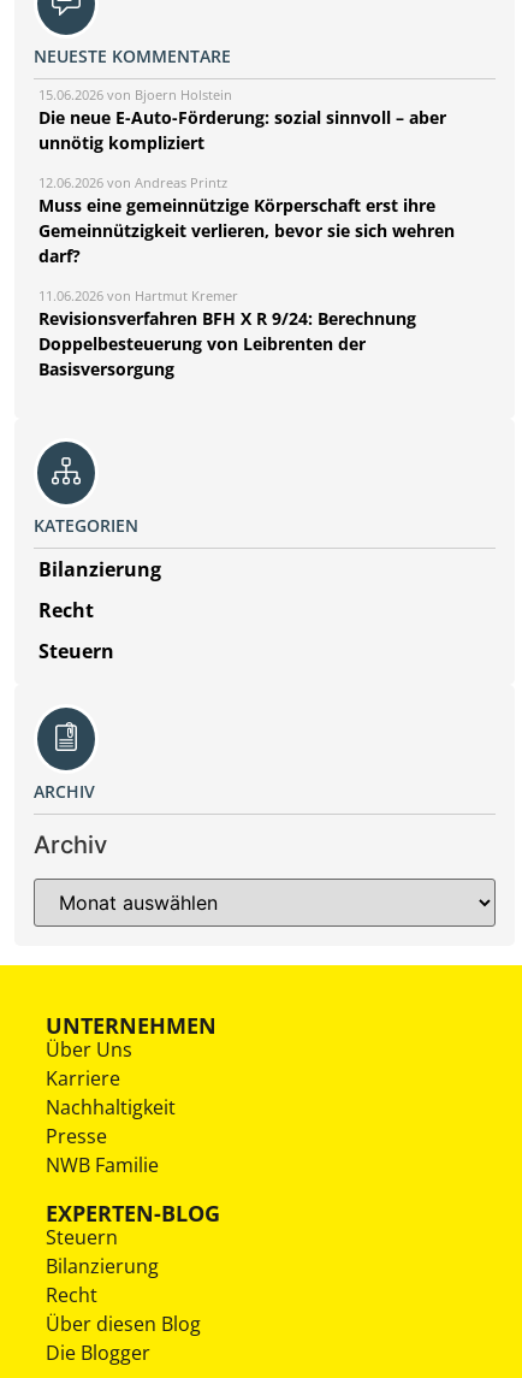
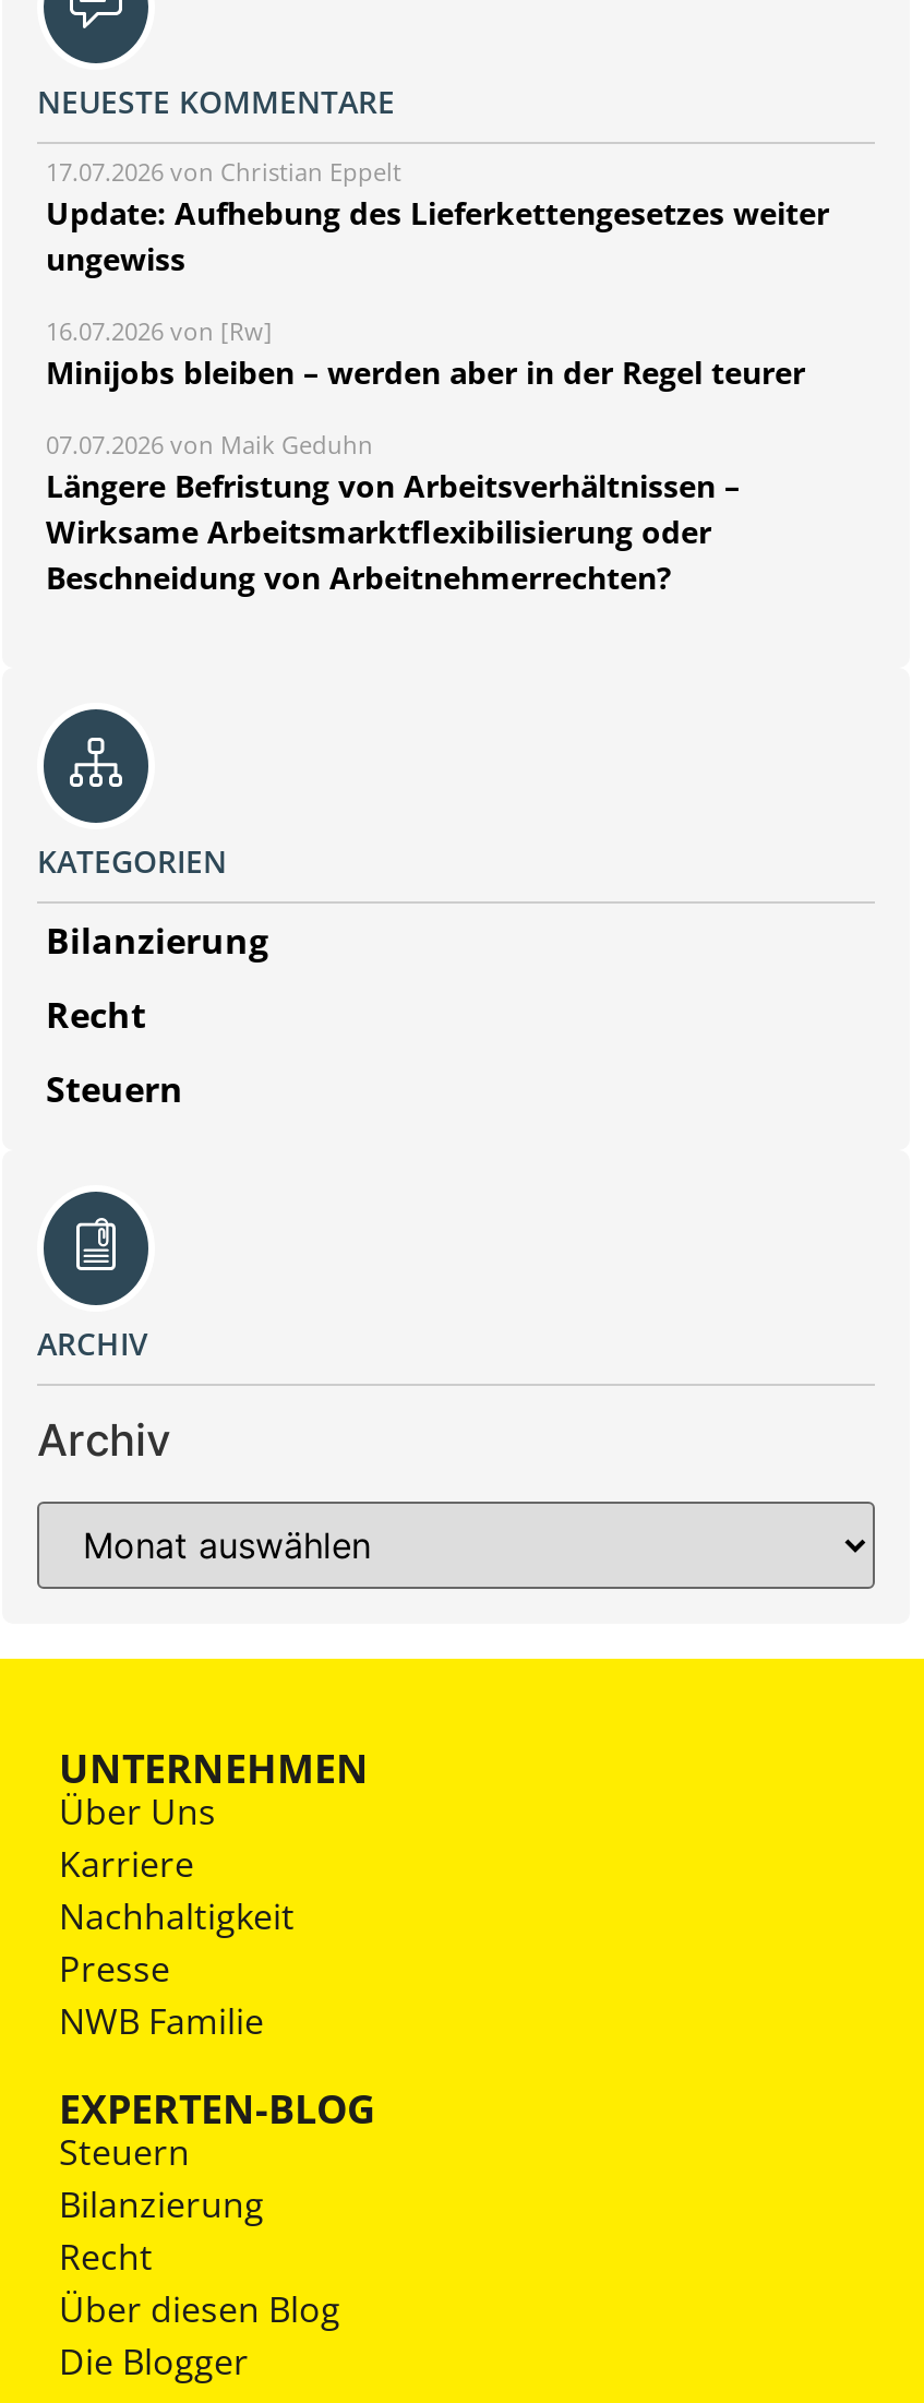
[38,85,446,154] 15.06.2026 von Bjoern Holstein | Die neue E-Auto-Förderung: sozial sinnvoll – aber | unnötig kompliziert -> [46,155,829,279] 17.07.2026 von Christian Eppelt | Update: Aufhebung des Lieferkettengesetzes weiter | ungewiss
[38,173,455,267] 12.06.2026 von Andreas Printz | Muss eine gemeinnützige Körperschaft erst ihre | Gemeinnützigkeit verlieren, bevor sie sich wehren | darf? -> [46,314,805,392] 16.07.2026 von [Rw] | Minijobs bleiben – werden aber in der Regel teurer
[38,286,416,380] 11.06.2026 von Hartmut Kremer | Revisionsverfahren BFH X R 9/24: Berechnung | Doppelbesteuerung von Leibrenten der | Basisversorgung -> [46,427,740,598] 07.07.2026 von Maik Geduhn | Längere Befristung von Arbeitsverhältnissen – | Wirksame Arbeitsmarktflexibilisierung oder | Beschneidung von Arbeitnehmerrechten?

